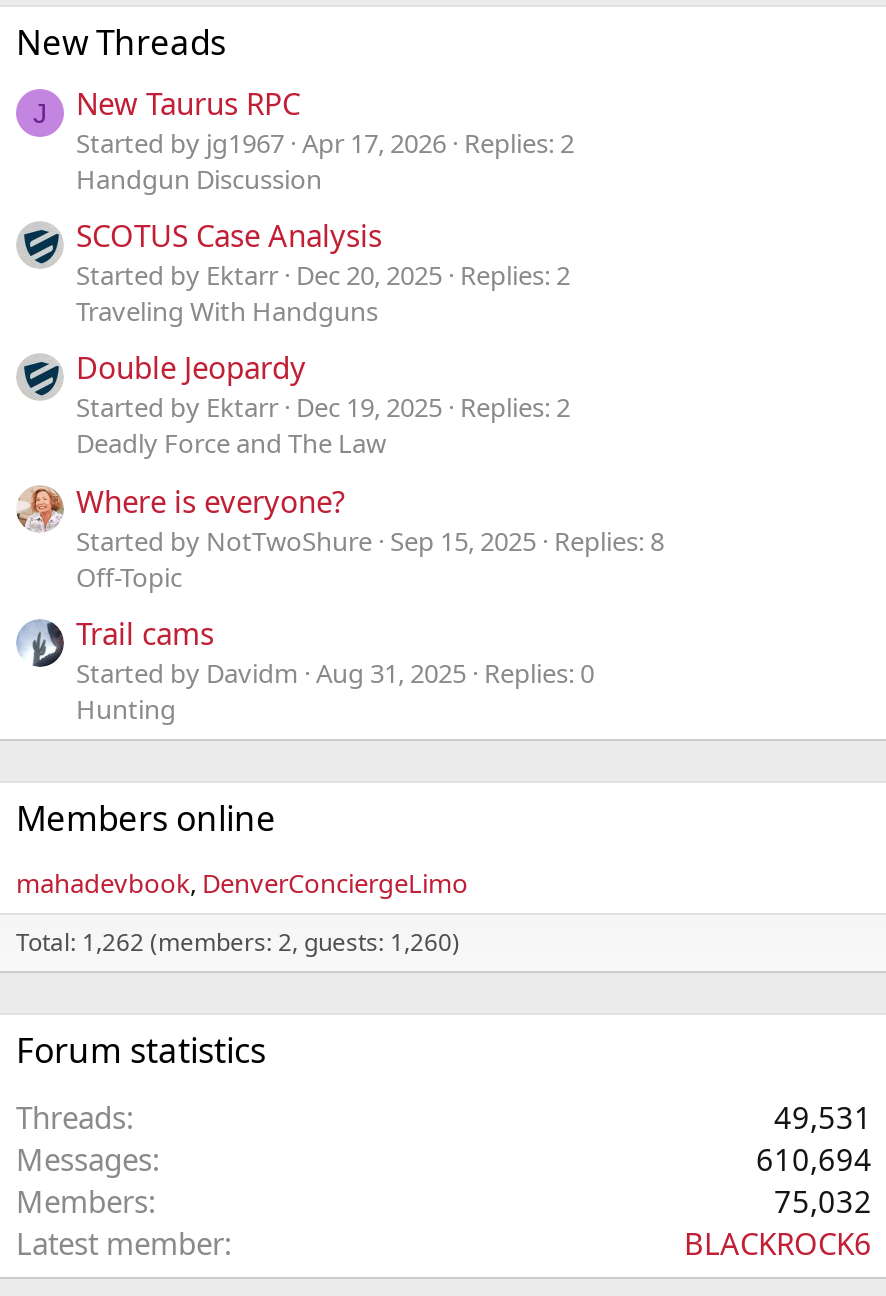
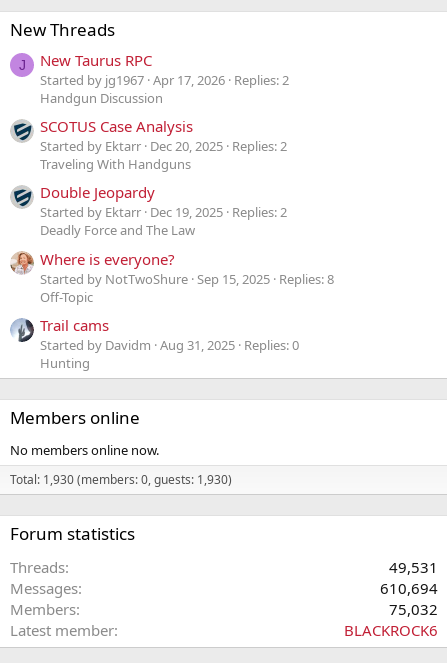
[16,865,468,901] mahadevbook DenverConciergeLimo -> [10,441,159,459] No members online now.
[16,925,460,959] Total: 1,262 (members: 2, guests: 1,260) -> [10,471,232,488] Total: 1,930 (members: 0, guests: 1,930)

